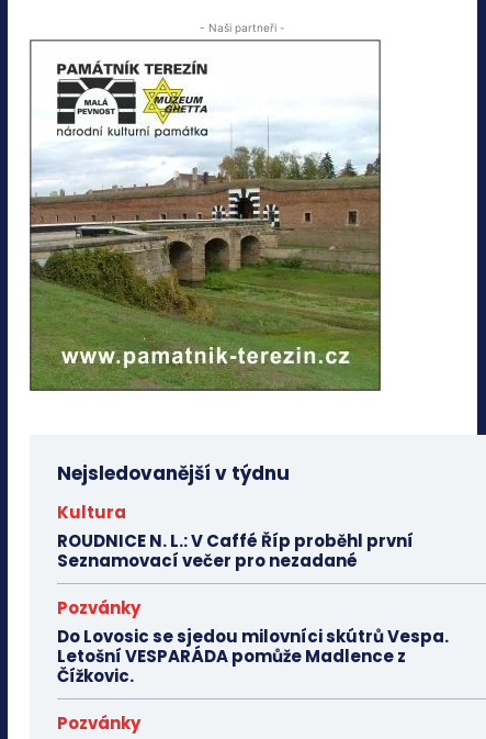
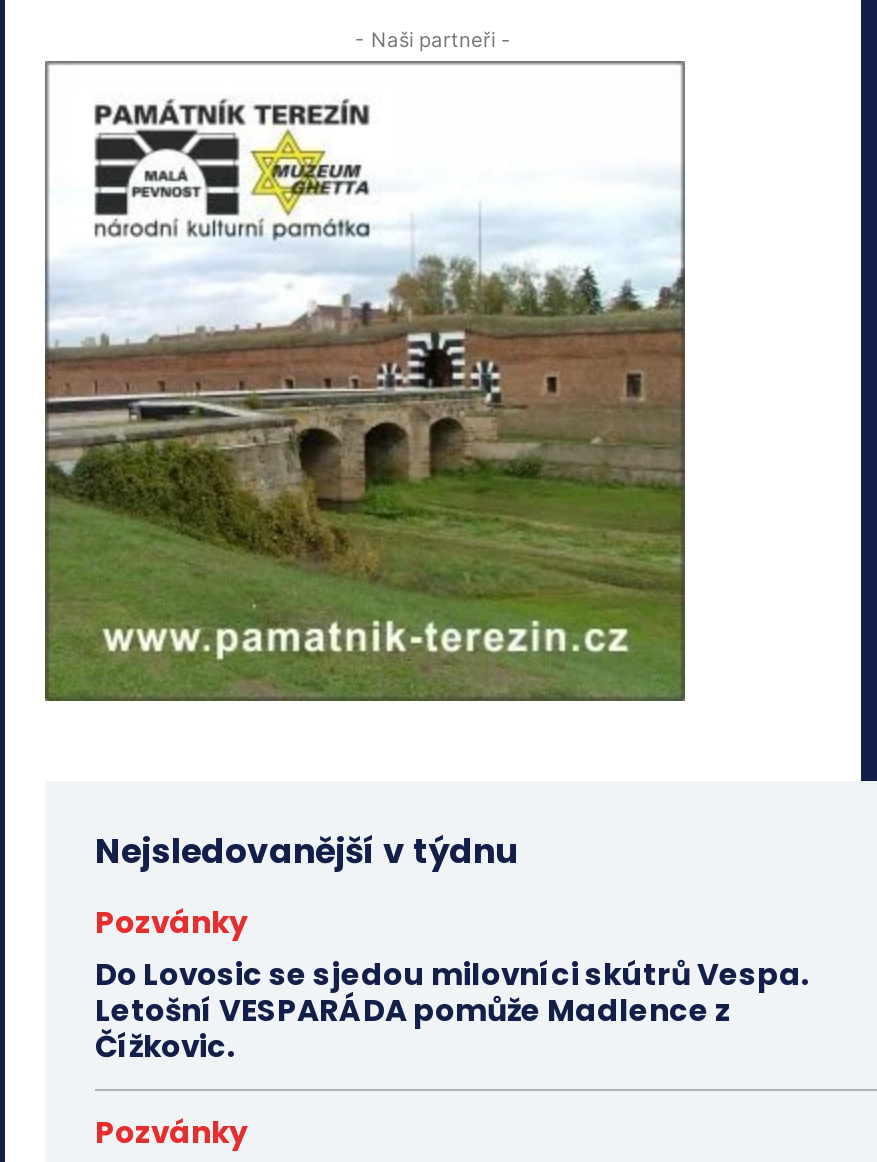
[57,501,414,572] Kultura | ROUDNICE N. L.: V Caffé Říp proběhl první | Seznamovací večer pro nezadané -> none

